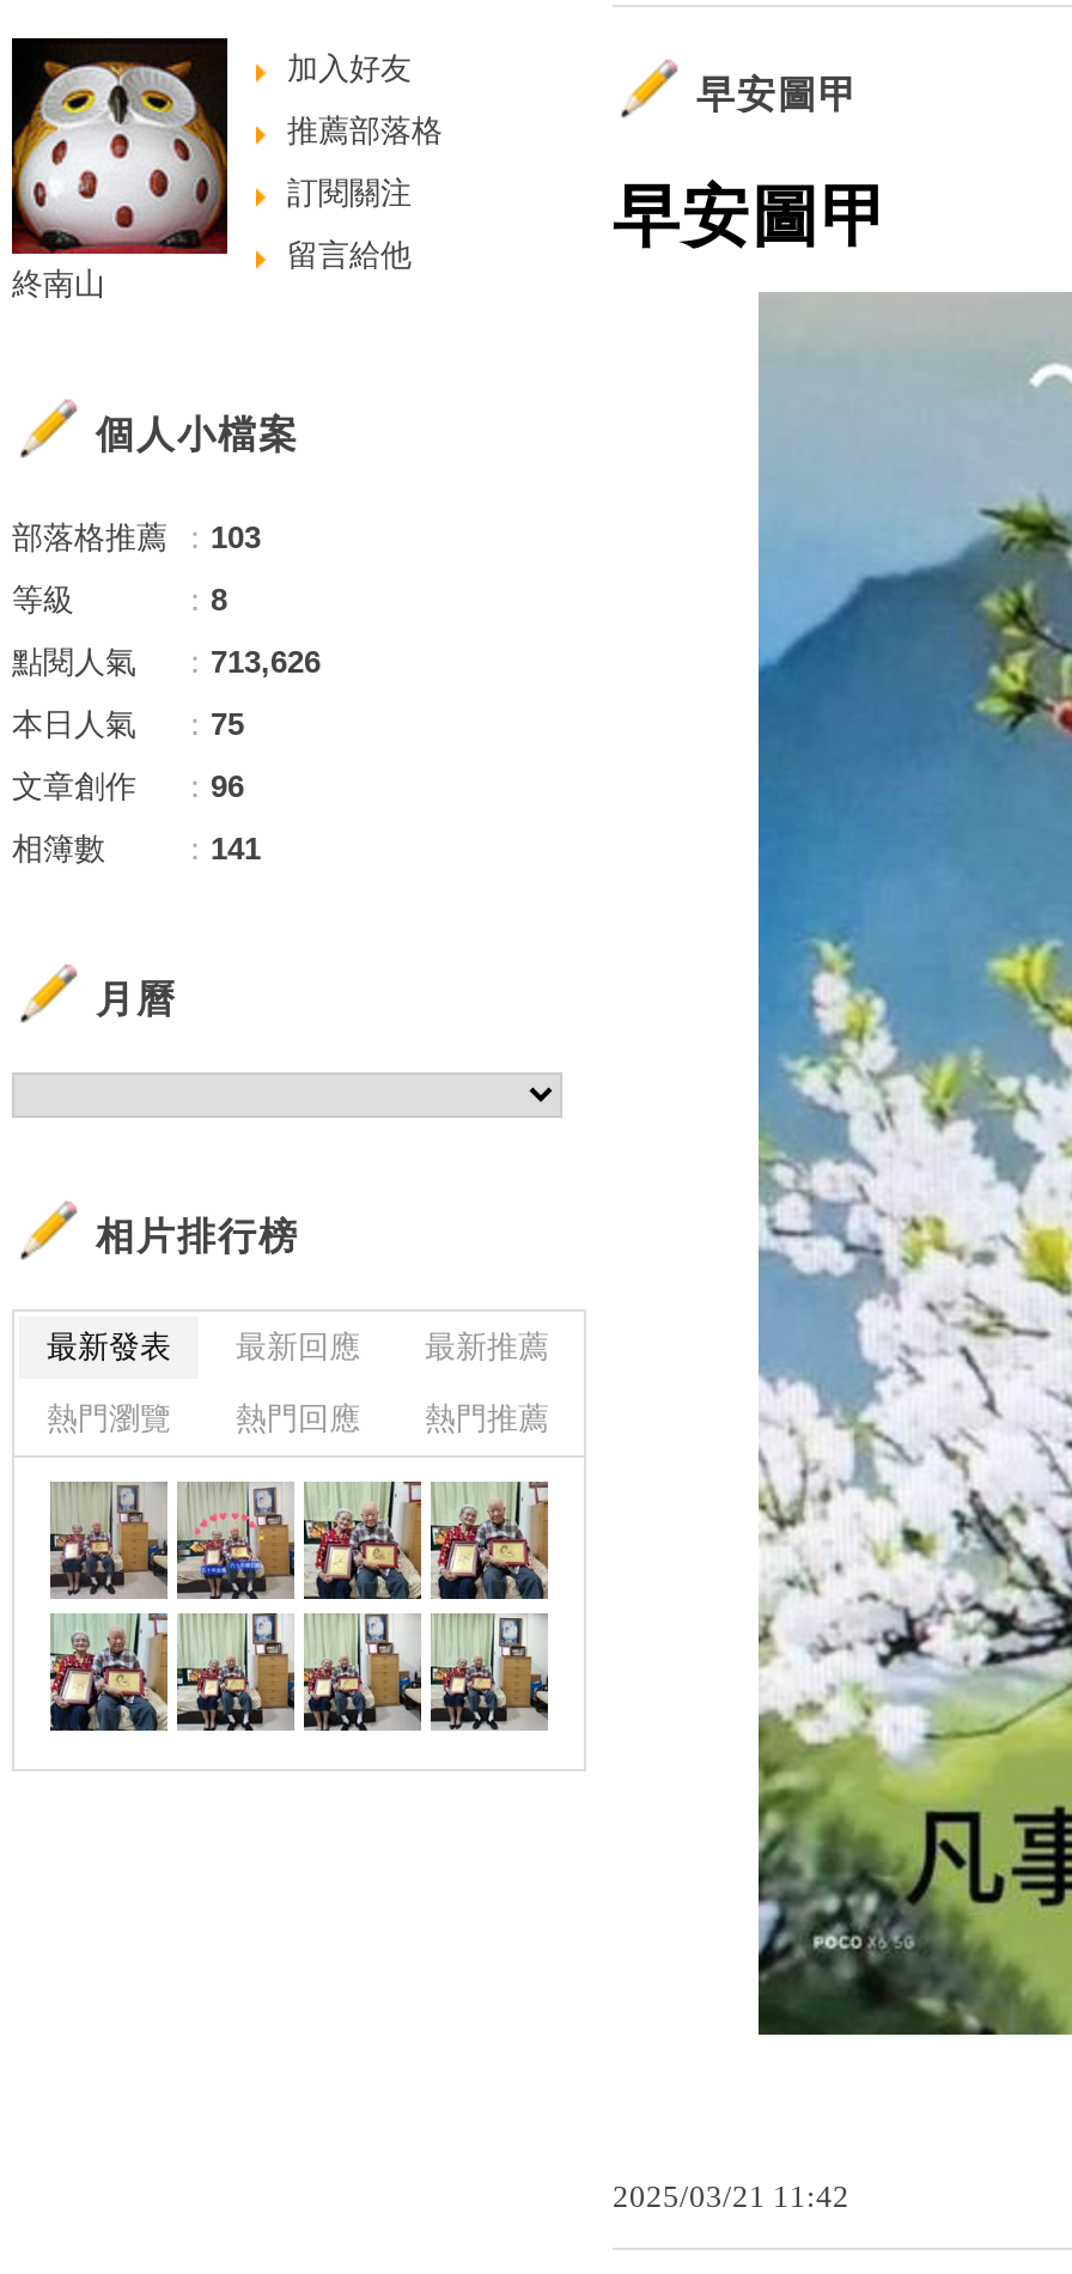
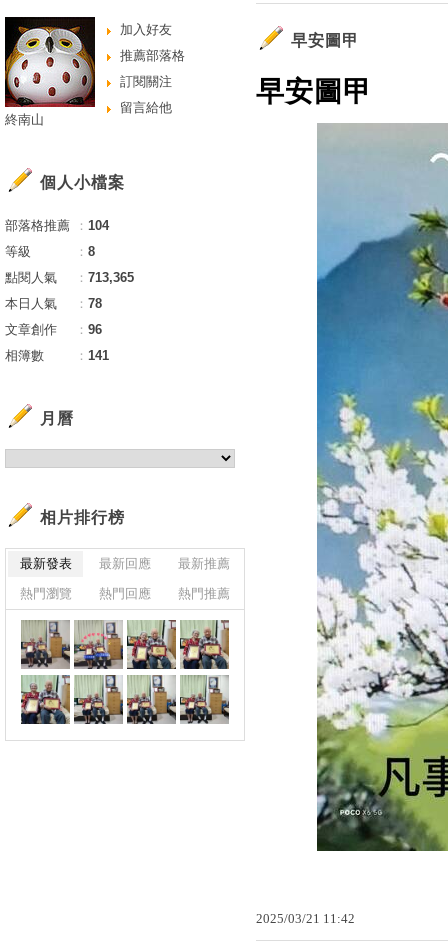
[12,519,261,555] 部落格推薦 ：103 -> [5,218,109,233] 部落格推薦 ：104
[12,644,321,680] 點閱人氣 ：713,626 -> [5,270,134,285] 點閱人氣 ：713,365
[12,706,244,742] 本日人氣 ：75 -> [5,296,102,311] 本日人氣 ：78

